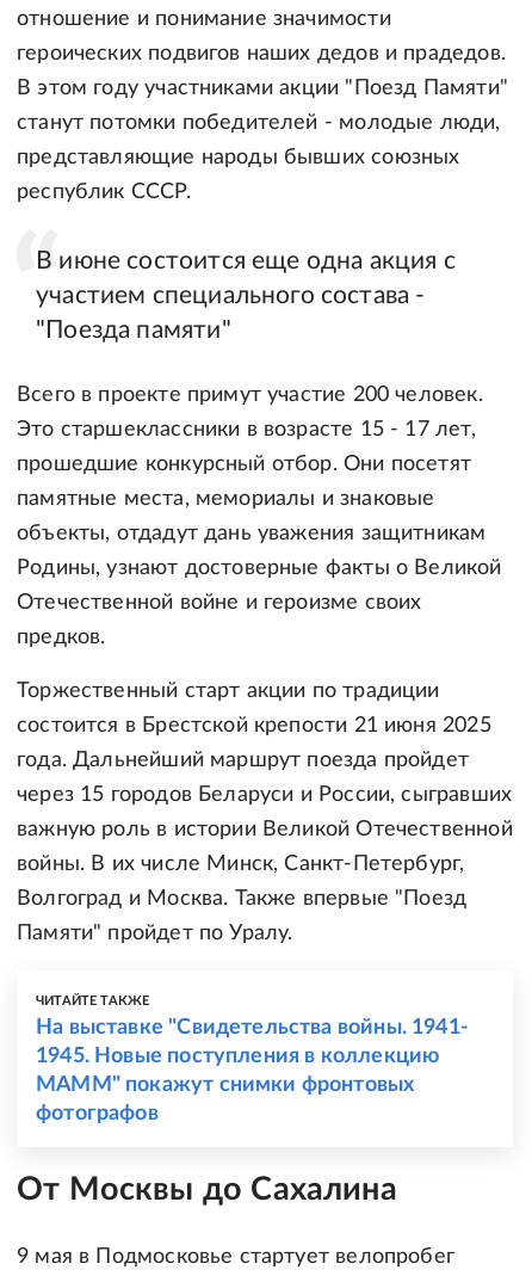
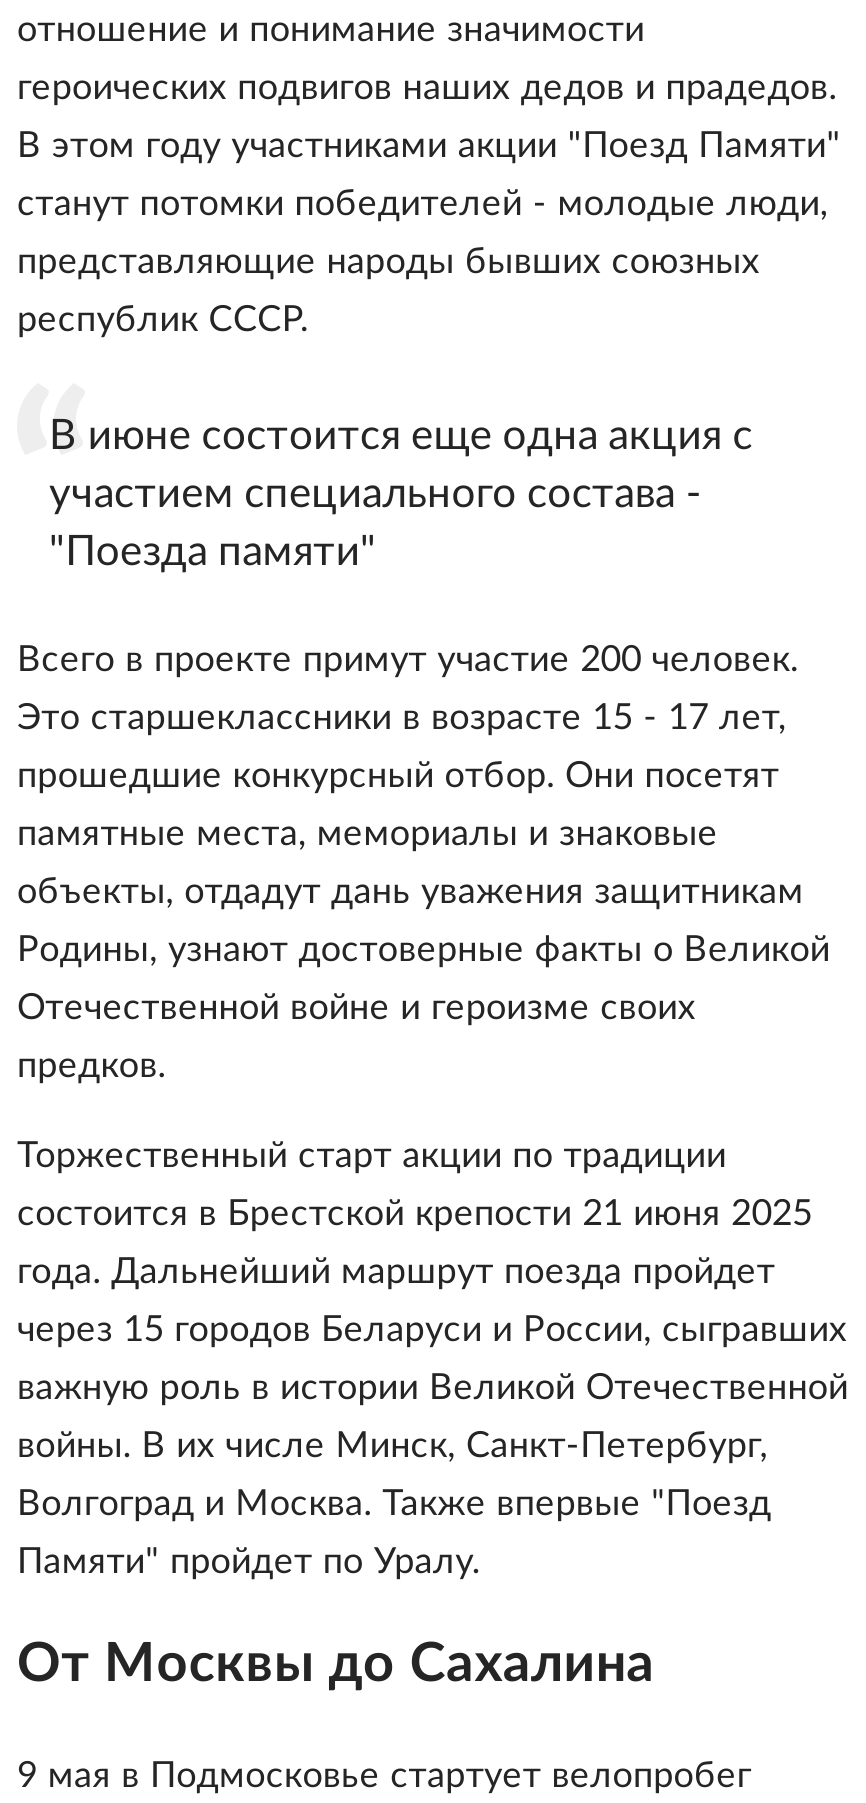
[36,994,469,1124] ЧИТАЙТЕ ТАКЖЕ | На выставке "Свидетельства войны. 1941- | 1945. Новые поступления в коллекцию | МАММ" покажут снимки фронтовых | фотографов -> none

